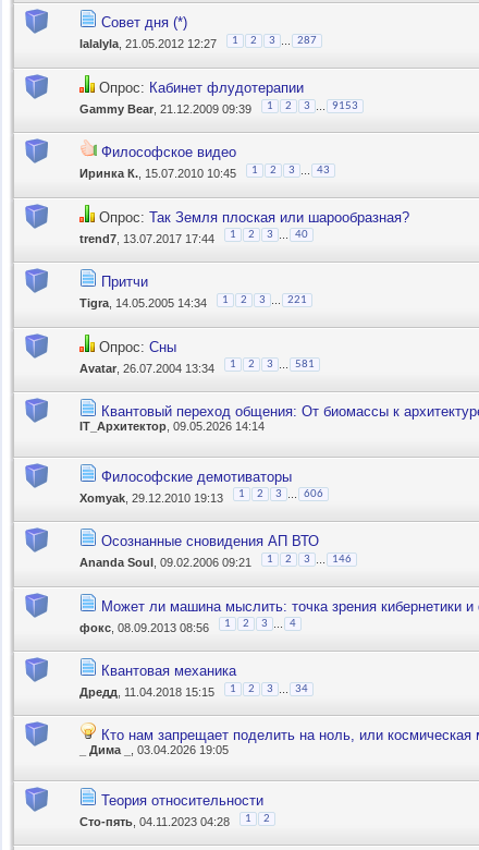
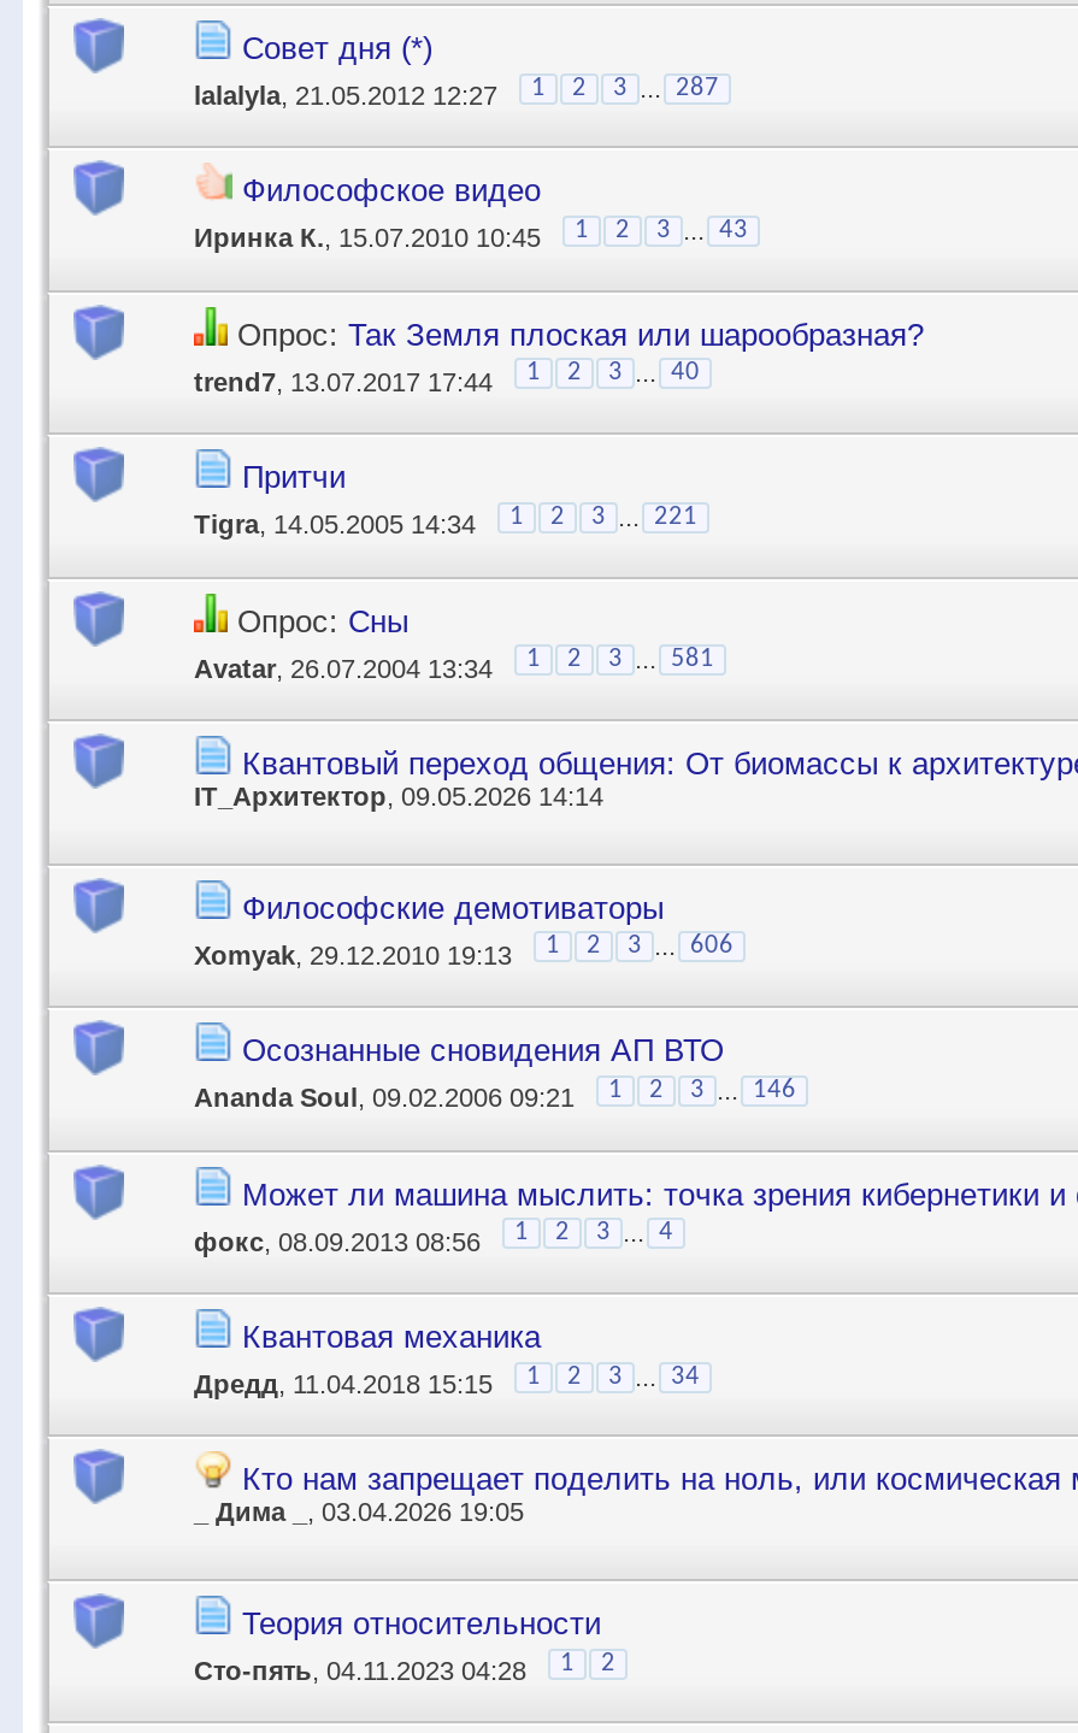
[79,79,358,115] Опрос: Кабинет флудотерапии | Gammy Bear, 21.12.2009 09:39 | 1 | 2 | 3 ... 9153 -> none

